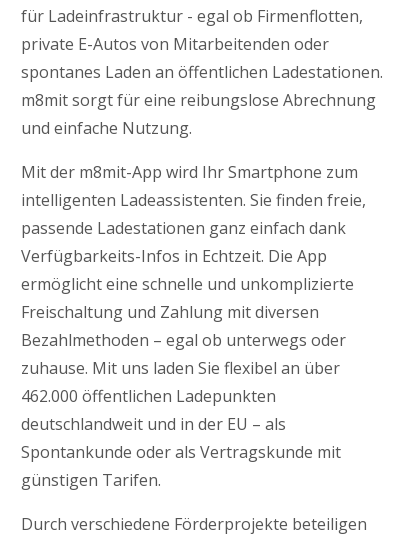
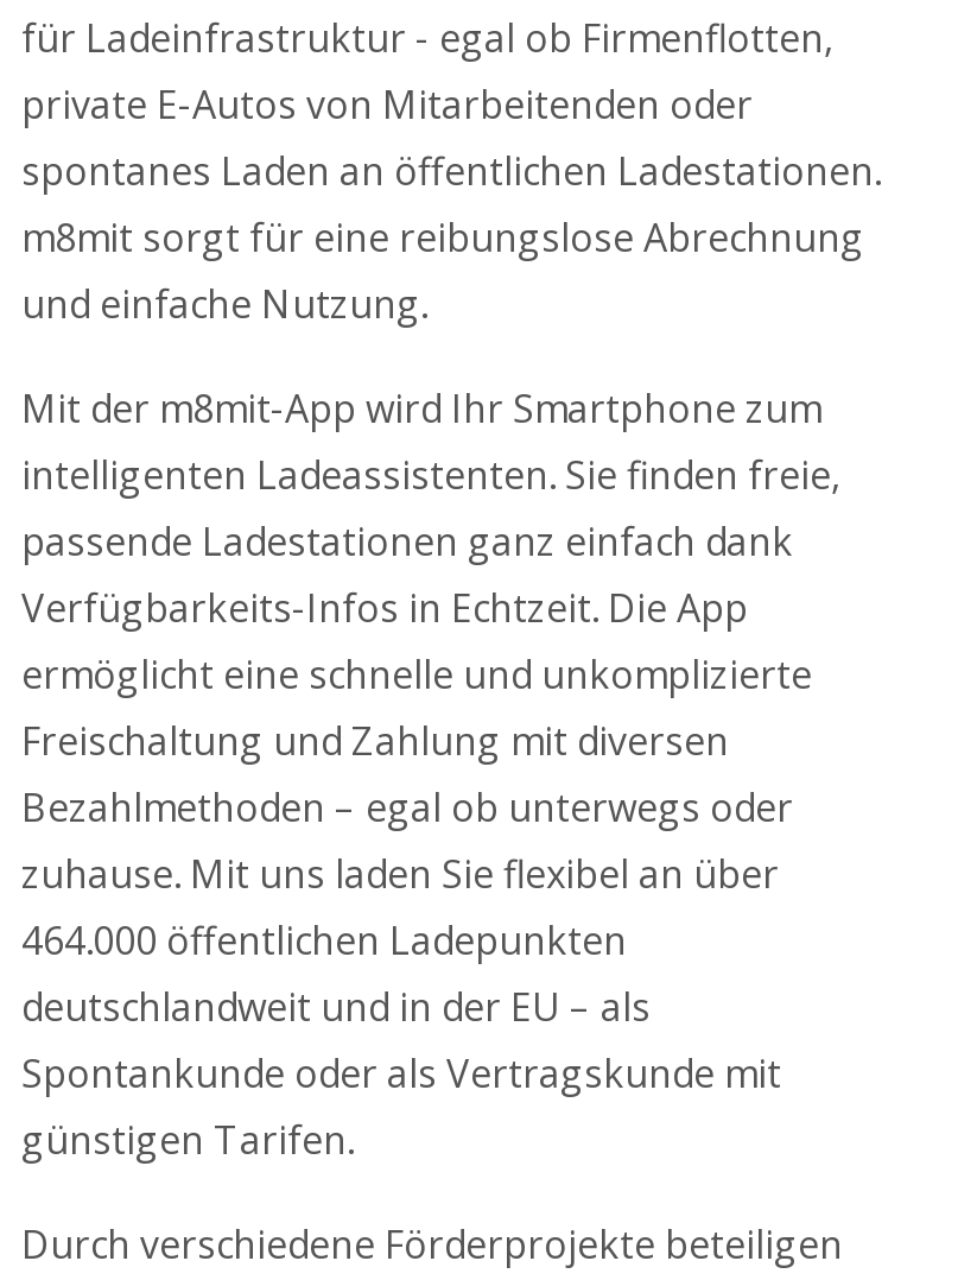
[21,385,276,407] 462.000 öffentlichen Ladepunkten -> [21,913,627,966] 464.000 öffentlichen Ladepunkten

